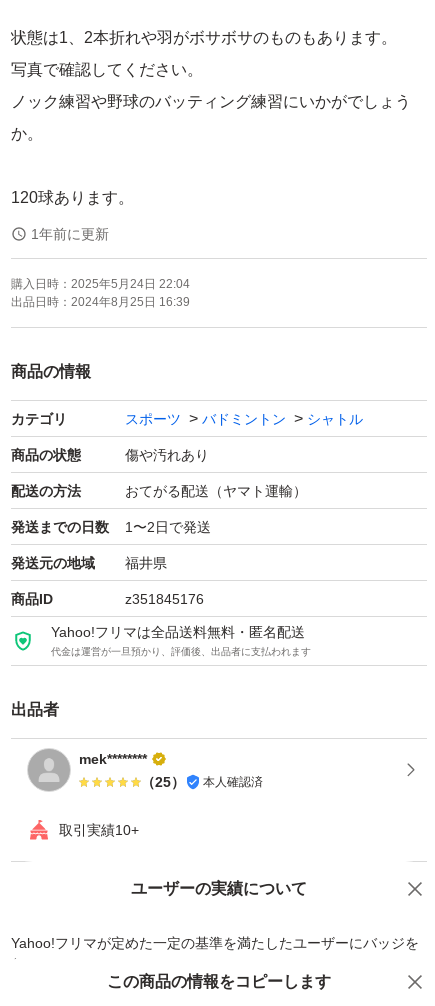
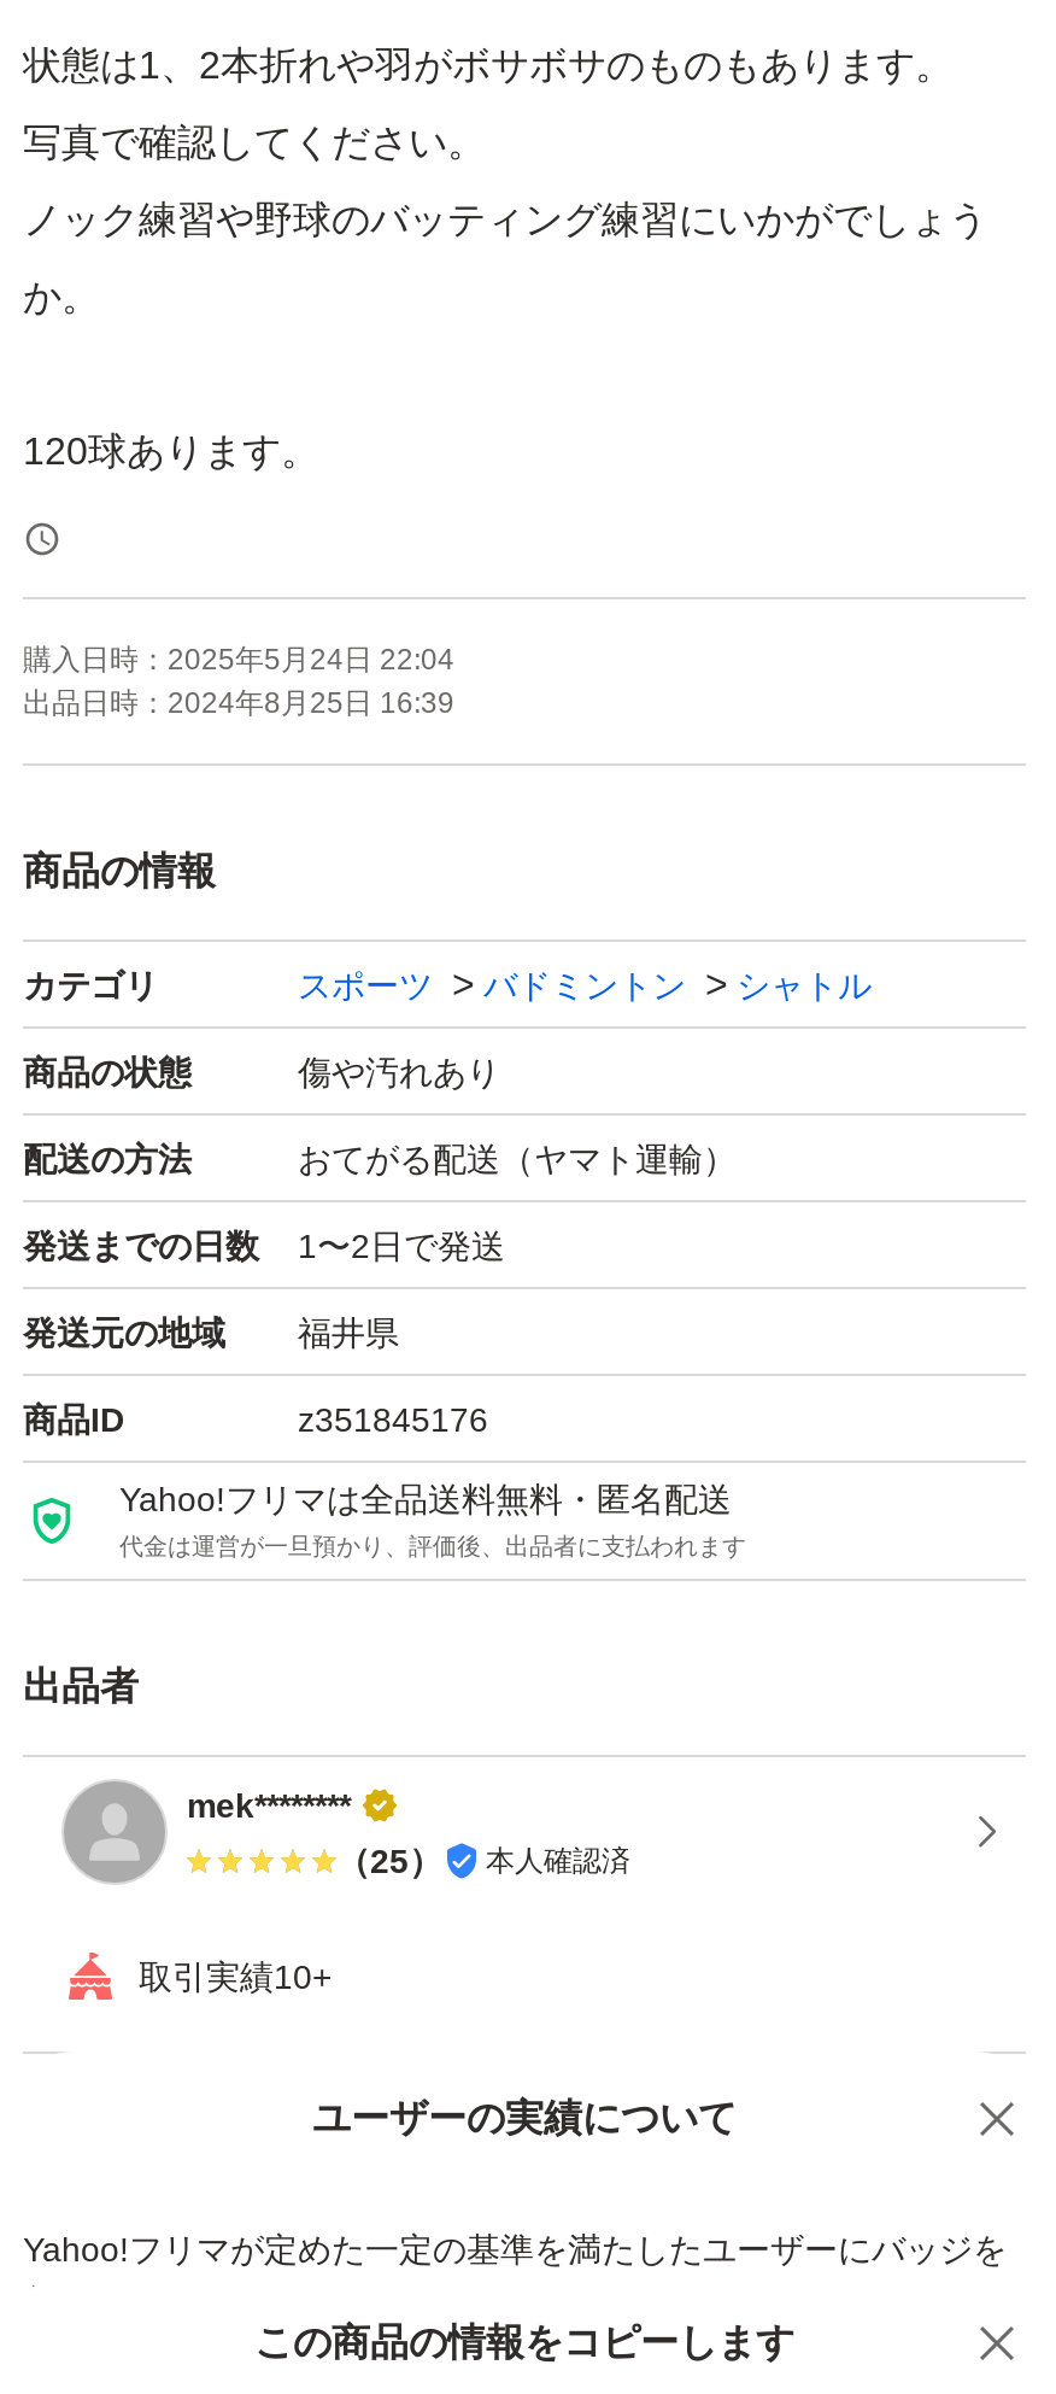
[31,226,109,242] 1年前に更新 -> none

